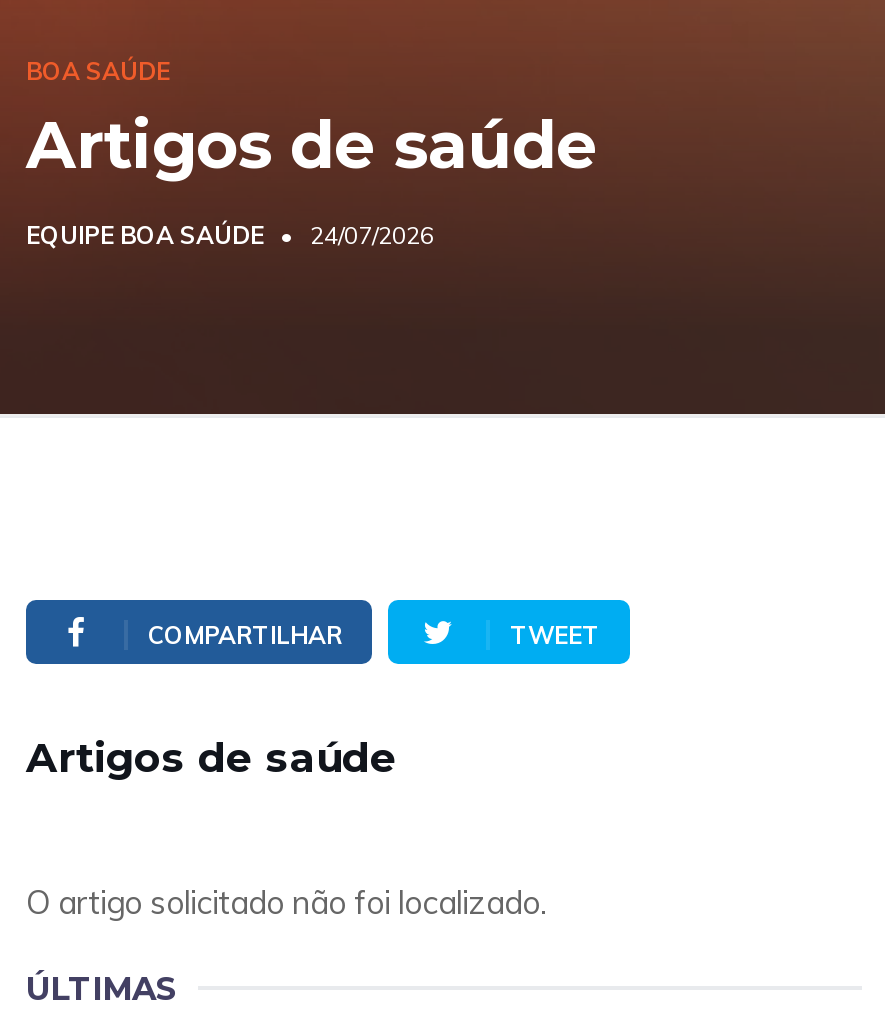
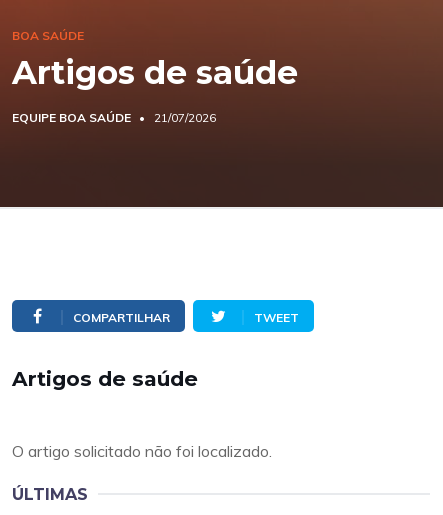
[26,220,434,250] EQUIPE BOA SAÚDE 24/07/2026 -> [12,110,216,125] EQUIPE BOA SAÚDE 21/07/2026

